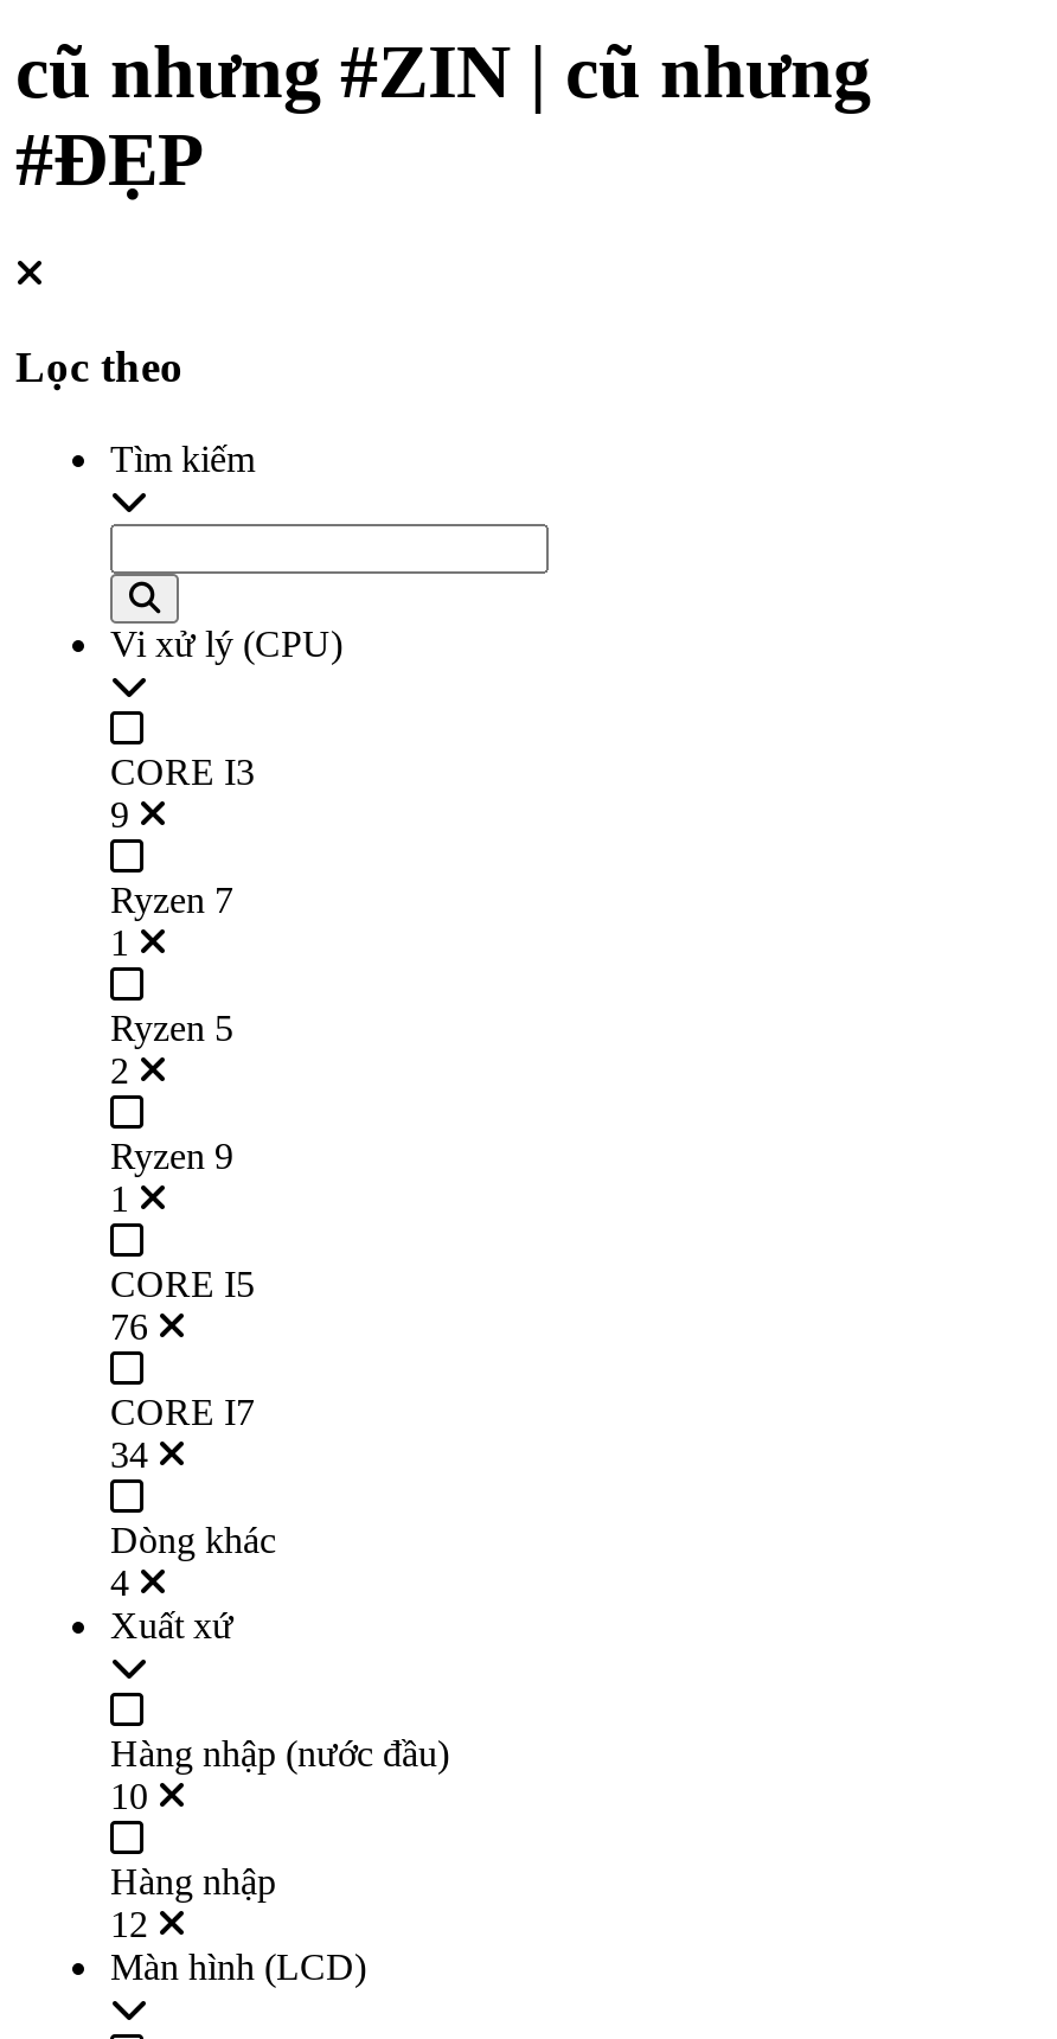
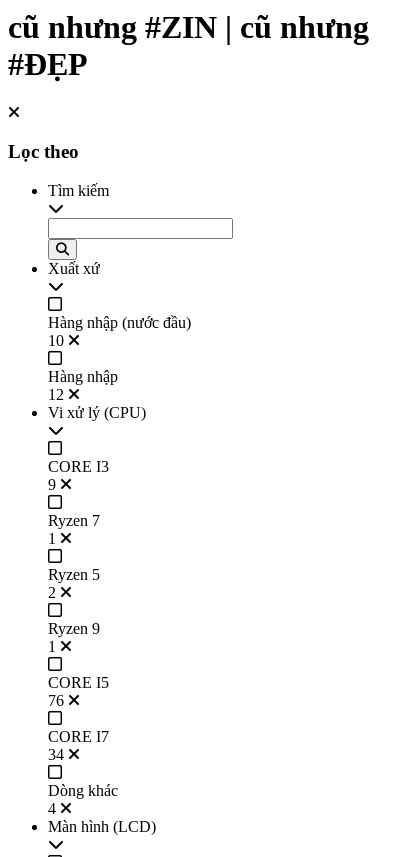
moved [110,623,342,1602] -> [48,404,146,817]: Vi xử lý (CPU) | CORE I3 | 9 | ... | Dòng khác | 4
moved [110,1605,449,1944] -> [48,260,191,403]: Xuất xứ | Hàng nhập (nước đầu) | 10 | Hàng nhập | 12

